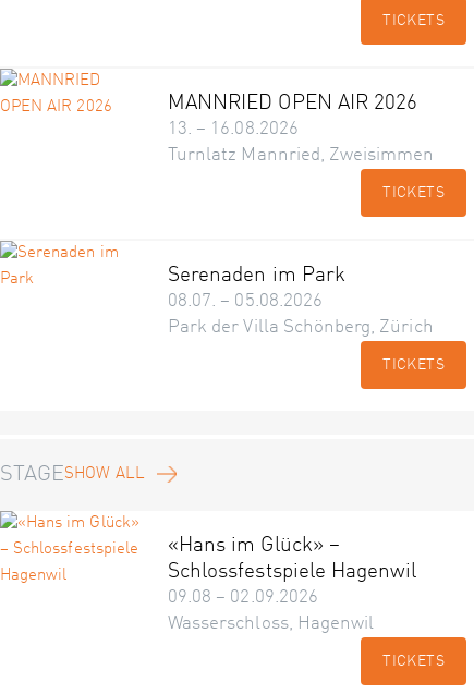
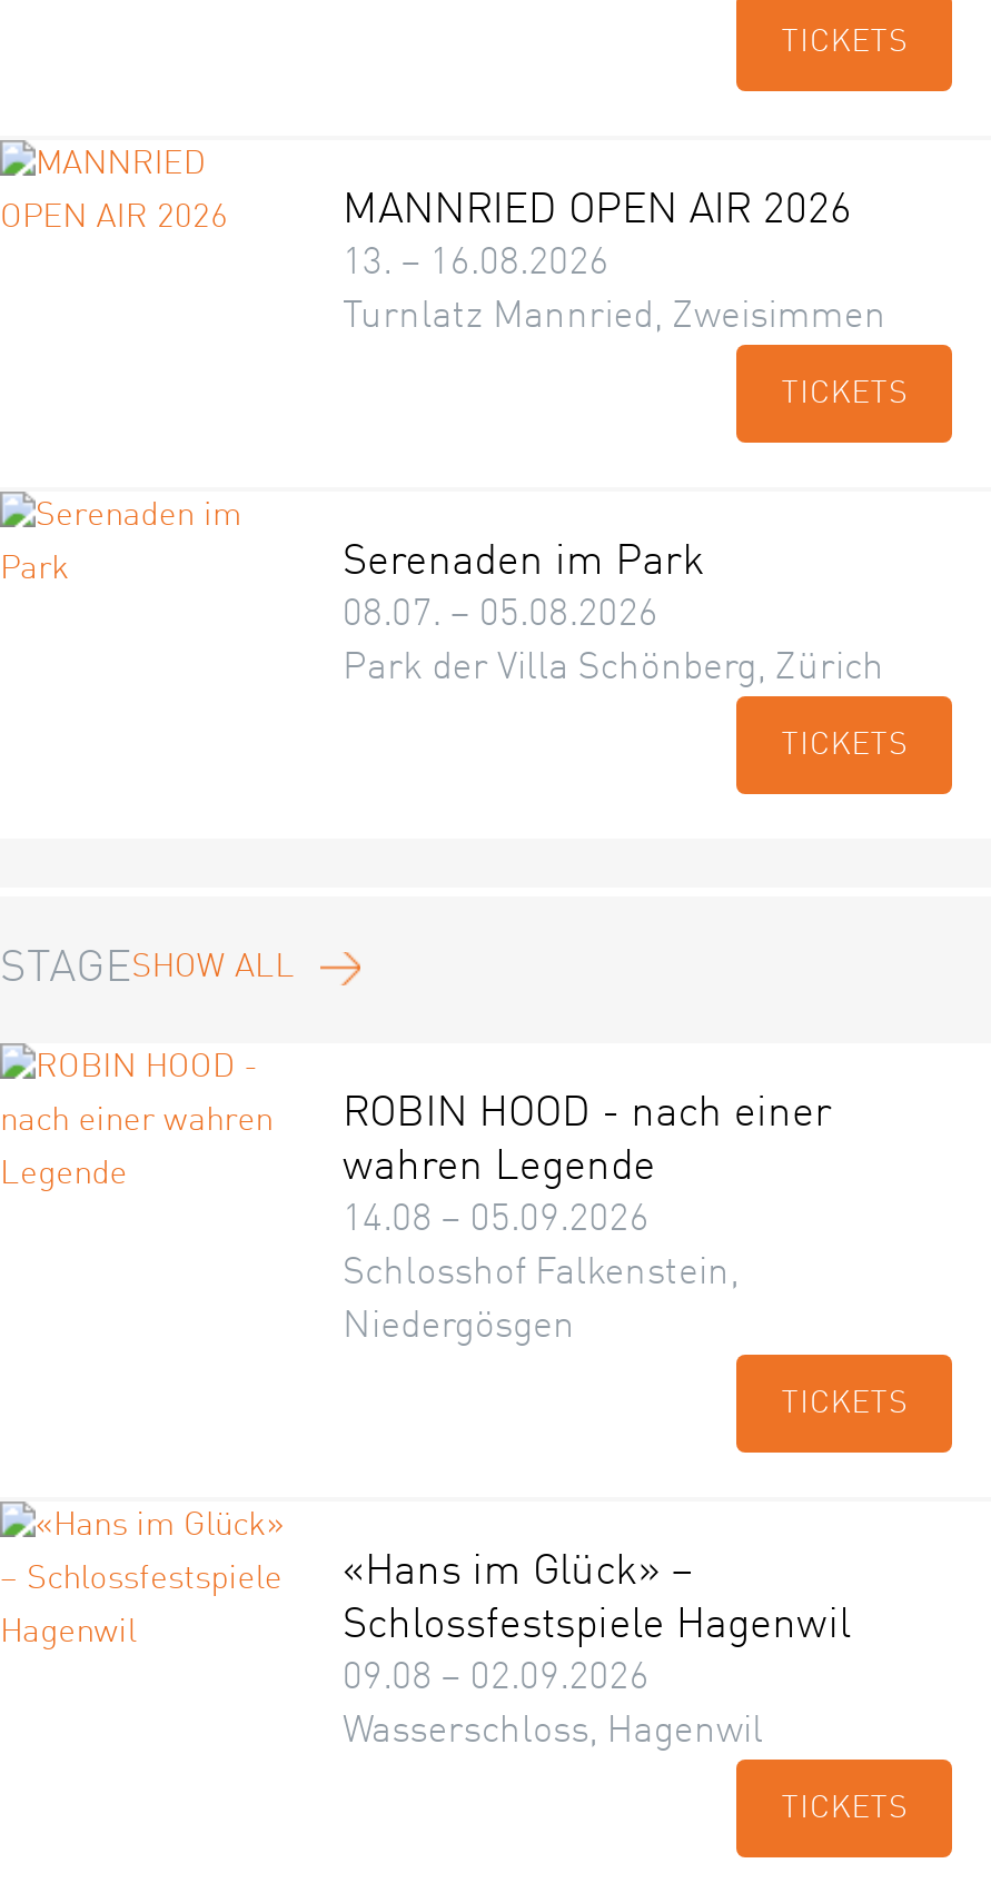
none -> [343,1092,908,1419] ROBIN HOOD - nach einer | wahren Legende | 14.08 – 05.09.2026 | Schlosshof Falkenstein, | Niedergösgen | TICKETS

